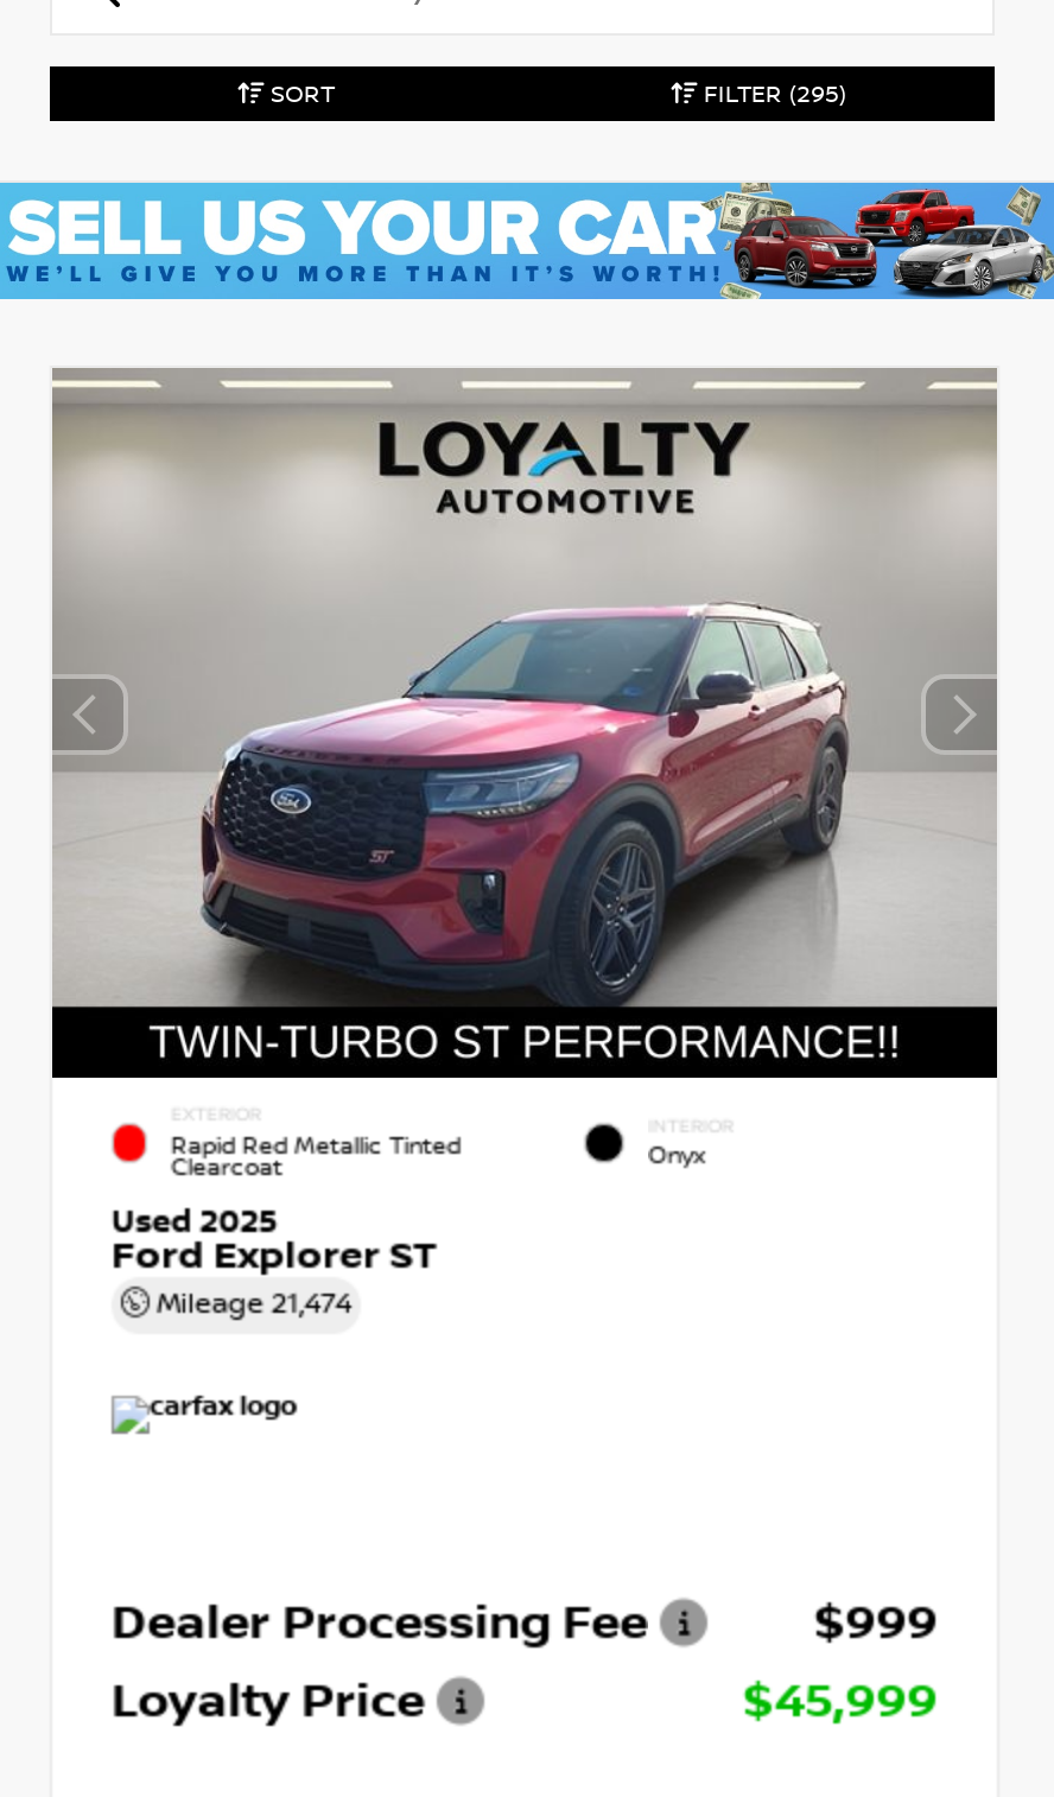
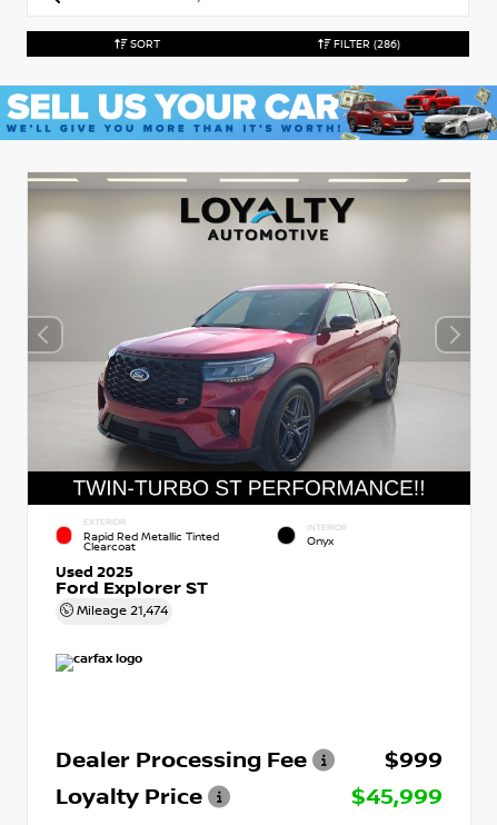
[697,78,846,109] FILTER (295) -> [330,36,400,51] FILTER (286)

